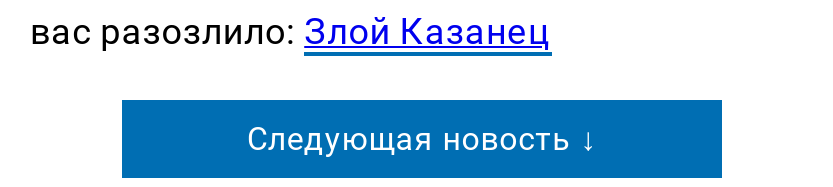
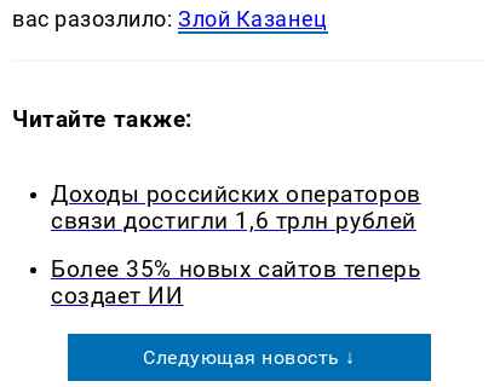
none -> [12,105,421,310] Читайте также: | Доходы российских операторов | связи достигли 1,6 трлн рублей | Более 35% новых сайтов теперь | создает ИИ

